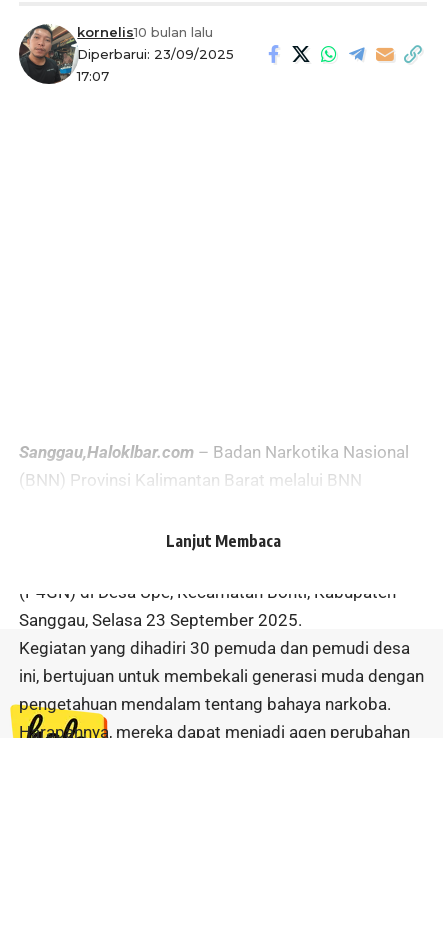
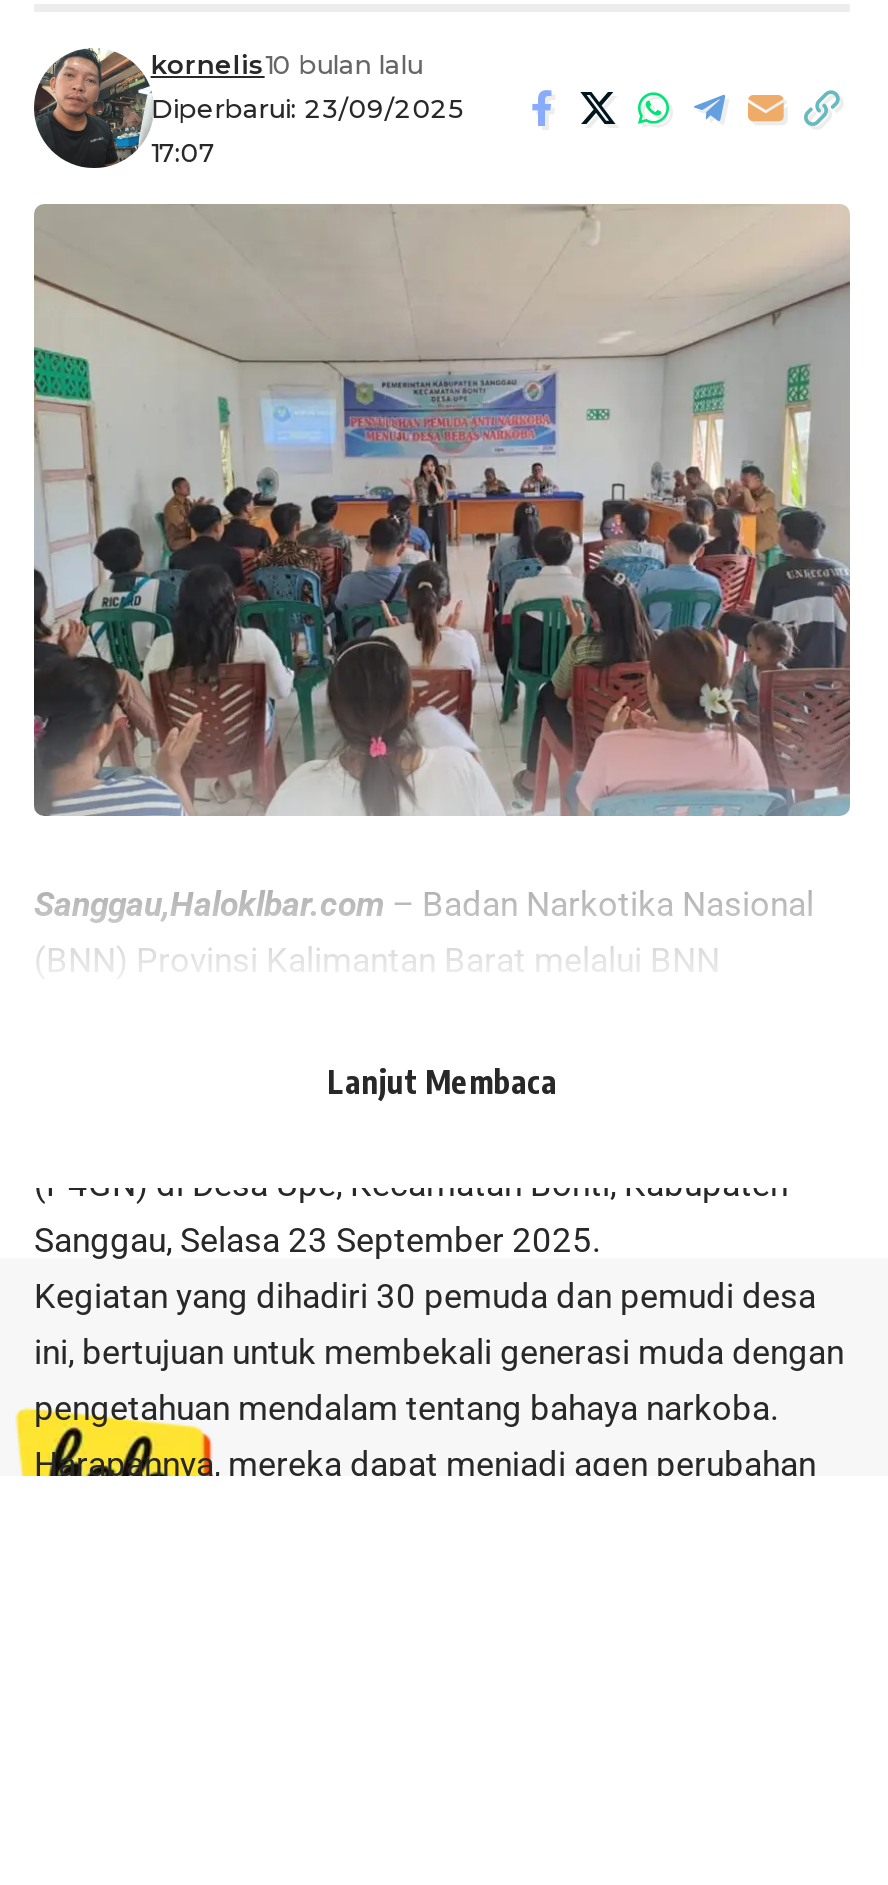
none -> [32,202,852,818] [image]

